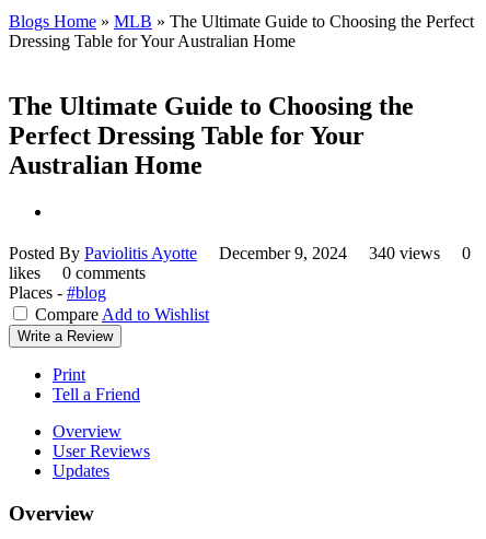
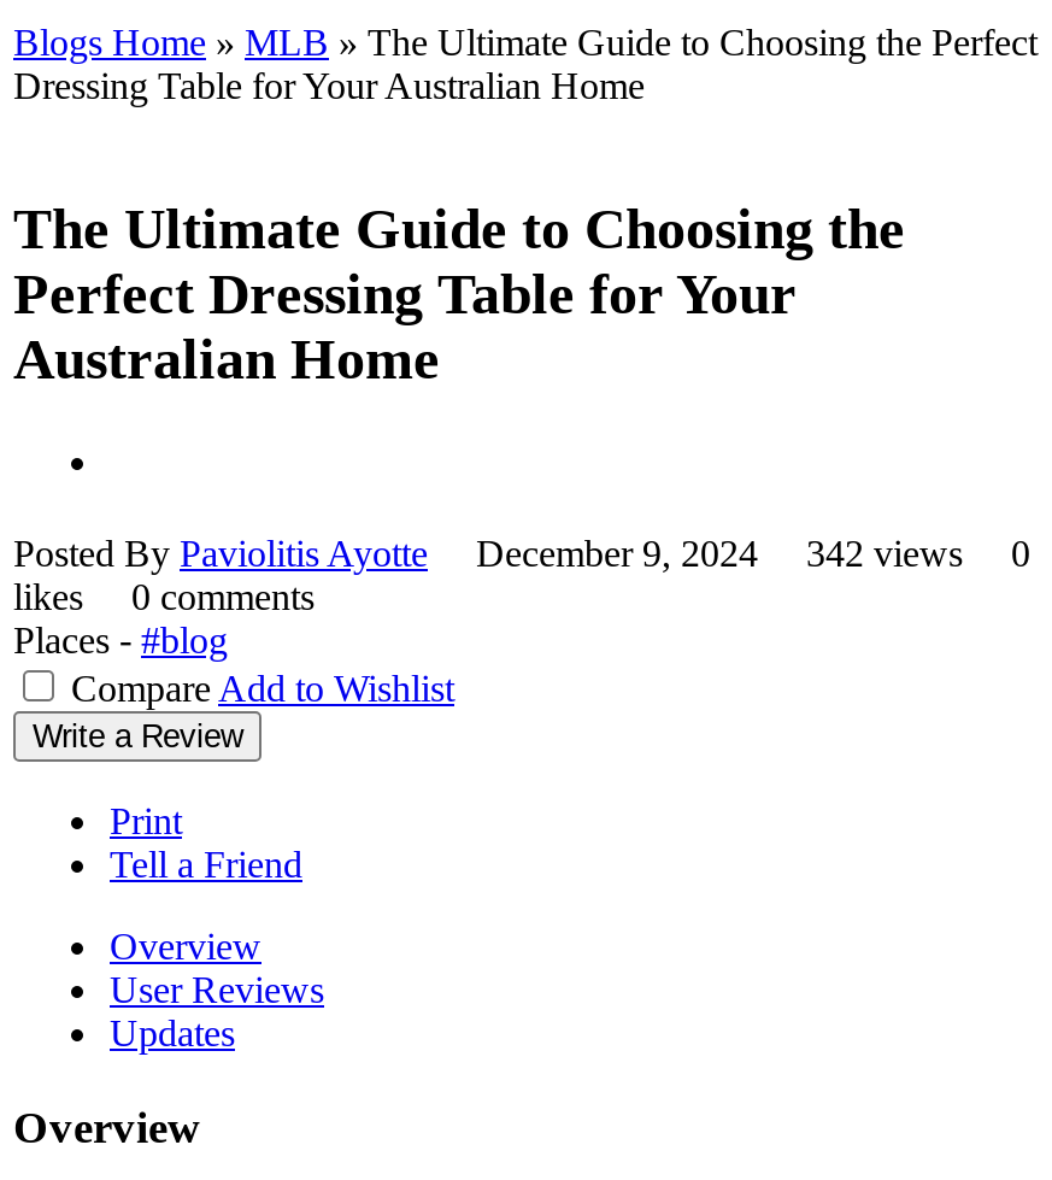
[9,244,471,263] Posted By Paviolitis Ayotte December 9, 2024 340 views 0 -> [13,533,1030,574] Posted By Paviolitis Ayotte December 9, 2024 342 views 0

